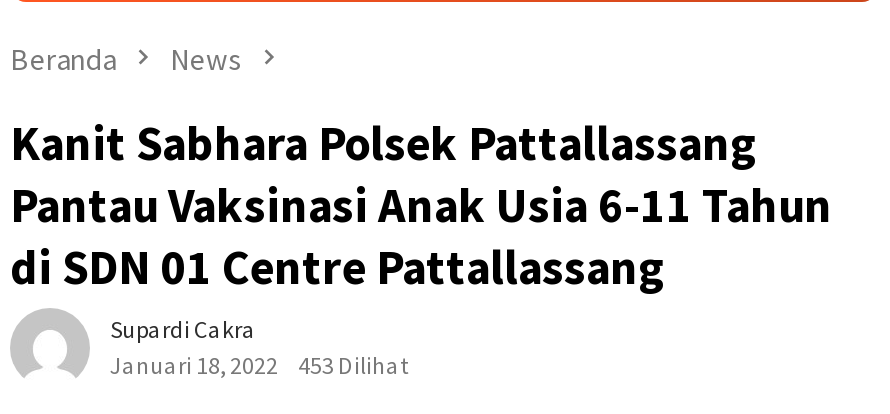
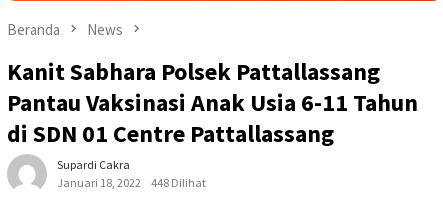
[110,351,408,381] Januari 18, 2022 453 Dilihat -> [57,175,206,190] Januari 18, 2022 448 Dilihat

